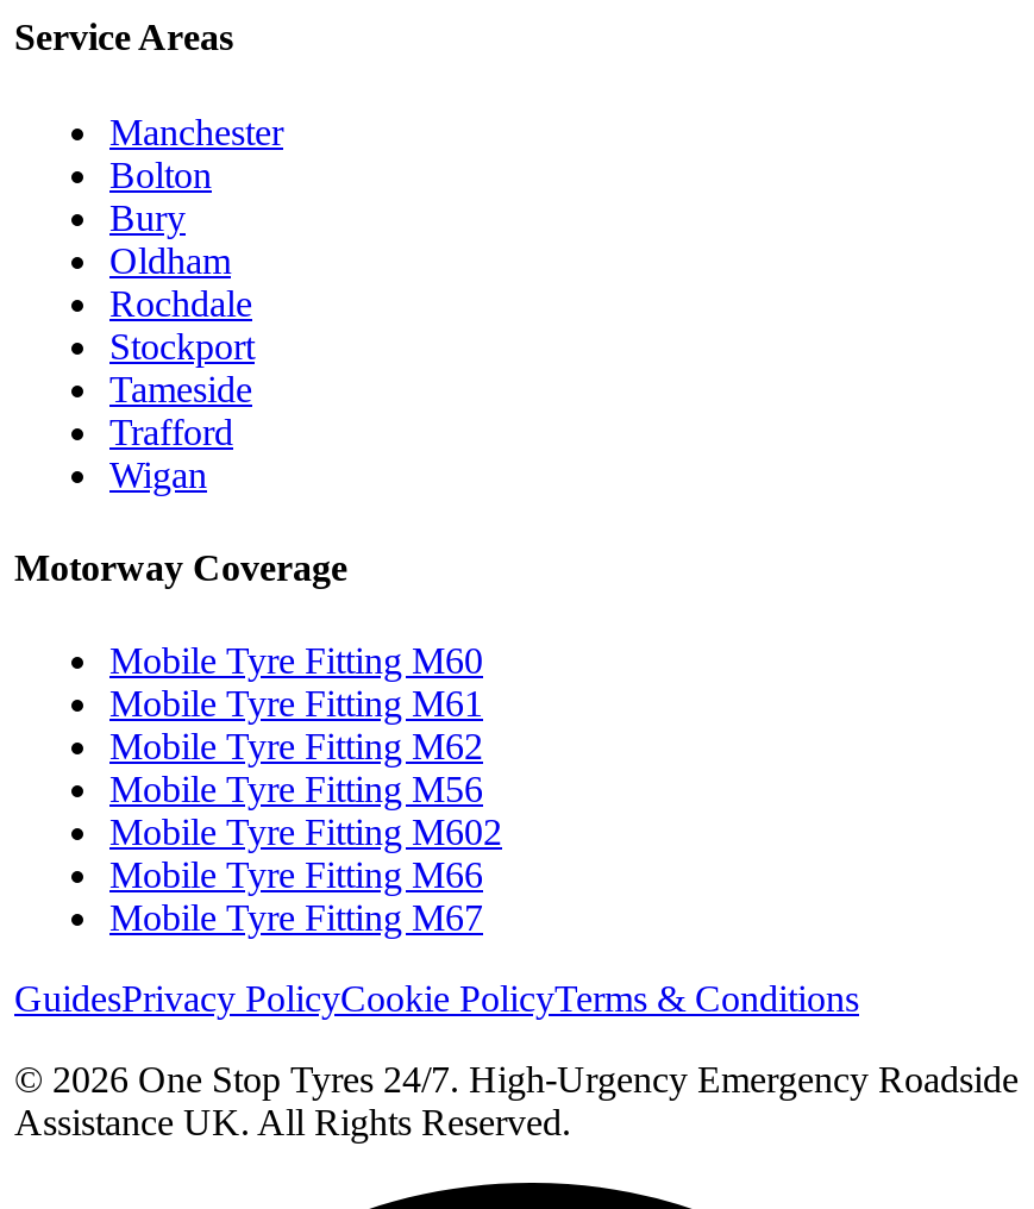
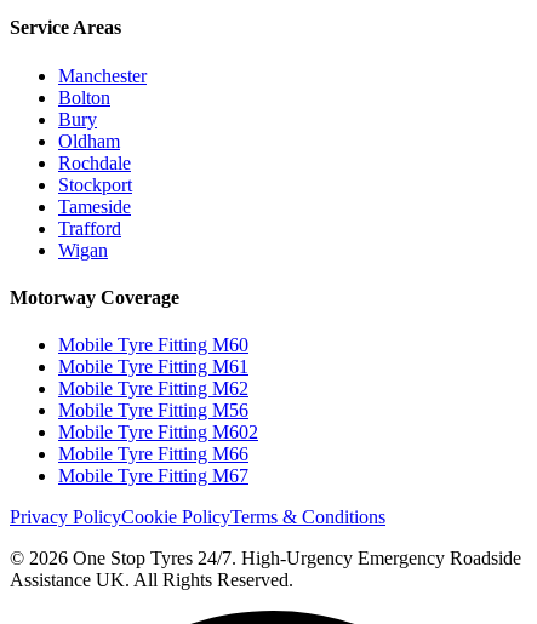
[14,978,859,1019] GuidesPrivacy PolicyCookie PolicyTerms & Conditions -> [10,506,385,527] Privacy PolicyCookie PolicyTerms & Conditions

